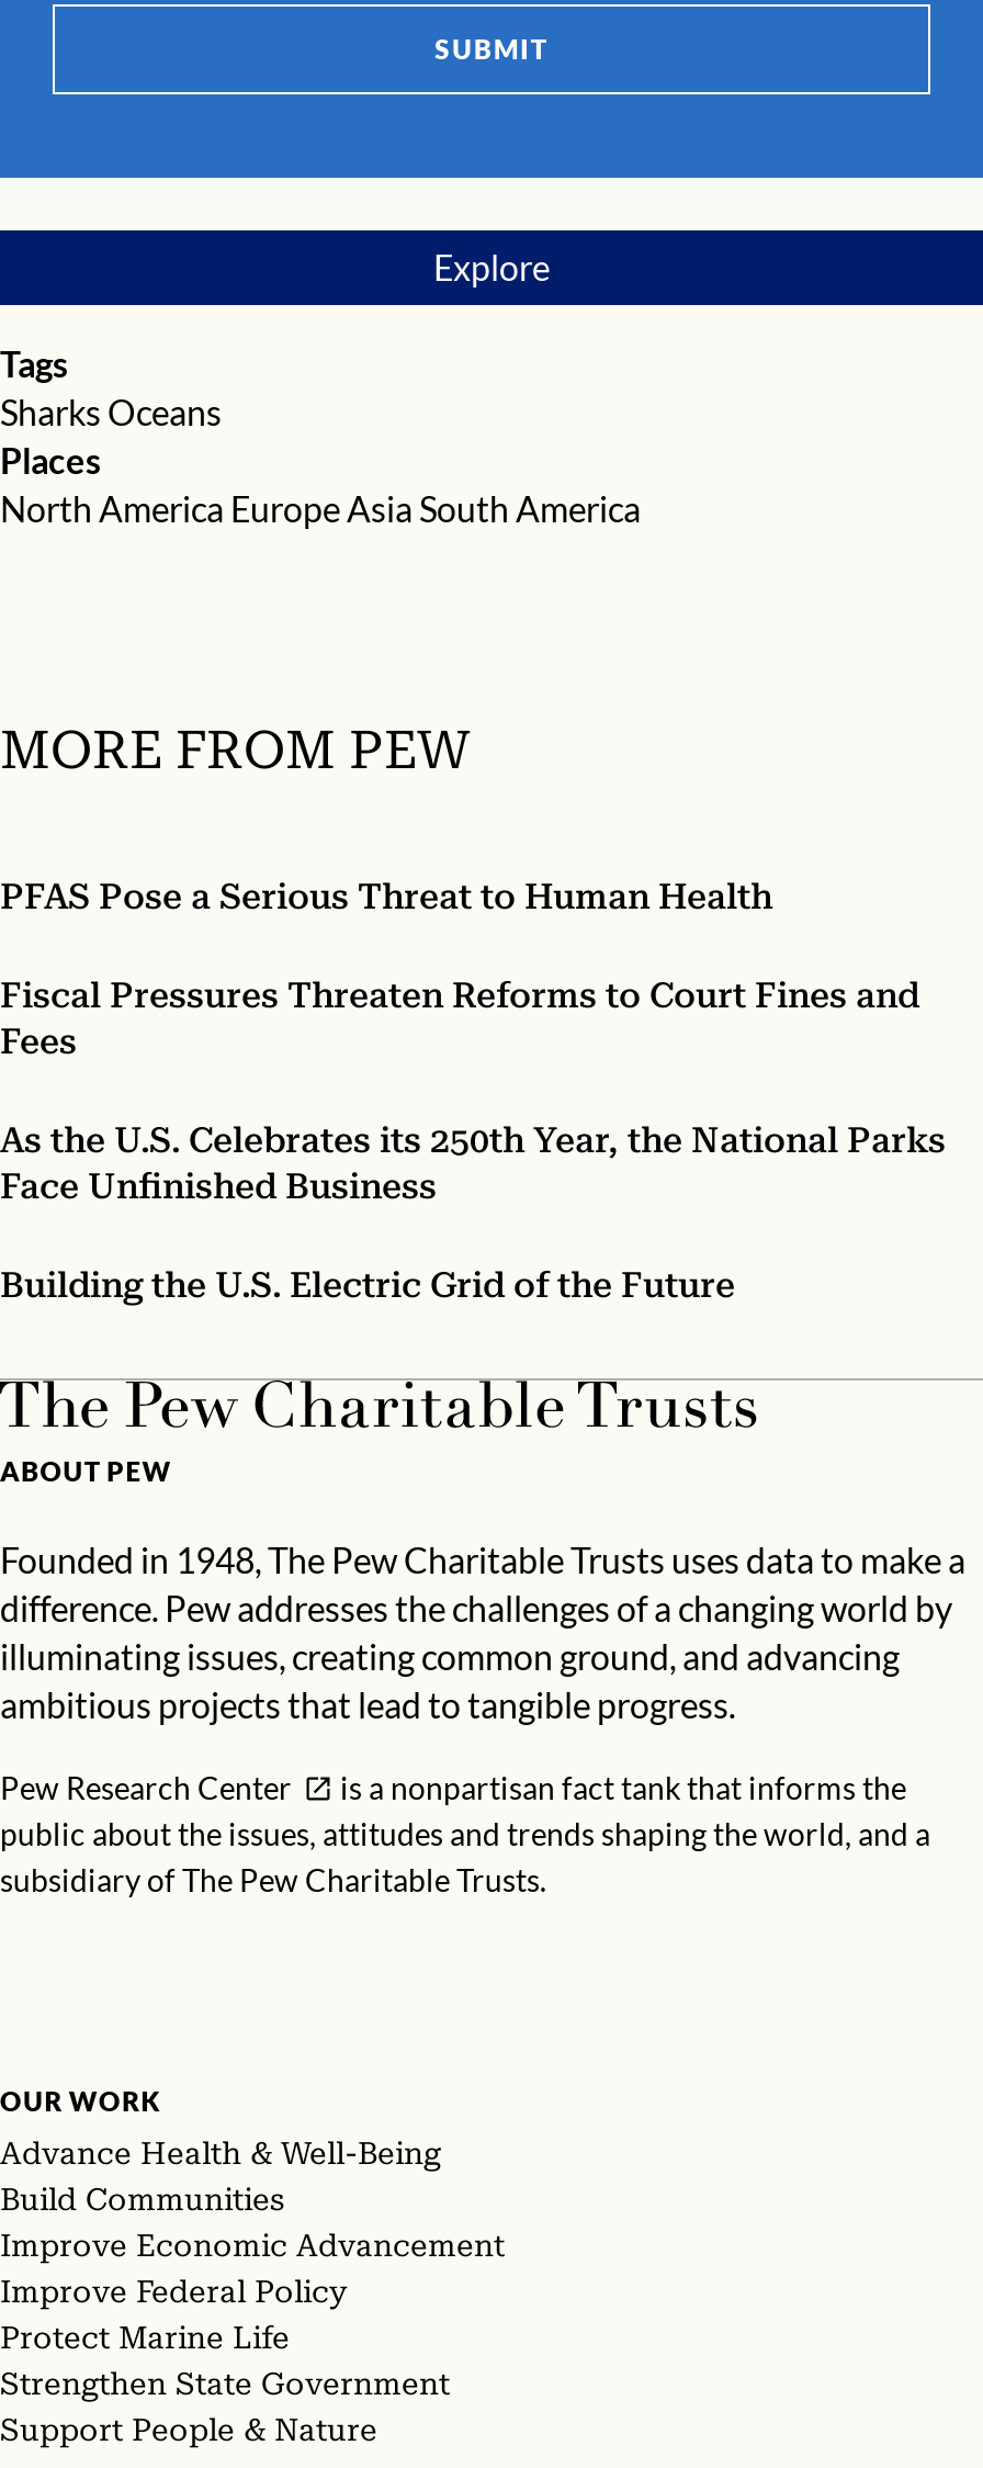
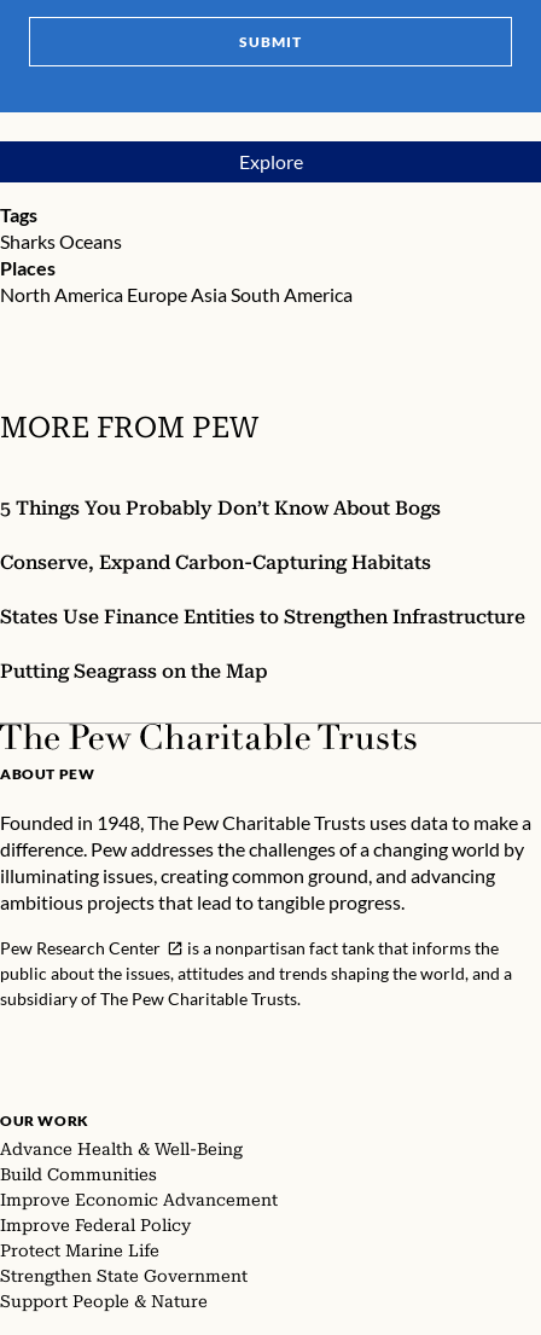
[0,875,772,917] PFAS Pose a Serious Threat to Human Health -> [0,496,441,519] 5 Things You Probably Don’t Know About Bogs
[0,974,919,1062] Fiscal Pressures Threaten Reforms to Court Fines and | Fees -> [0,551,431,574] Conserve, Expand Carbon-Capturing Habitats
[0,1119,946,1207] As the U.S. Celebrates its 250th Year, the National Parks | Face Unfinished Business -> [0,605,525,628] States Use Finance Entities to Strengthen Infrastructure
[0,1264,735,1305] Building the U.S. Electric Grid of the Future -> [0,659,268,682] Putting Seagrass on the Map

